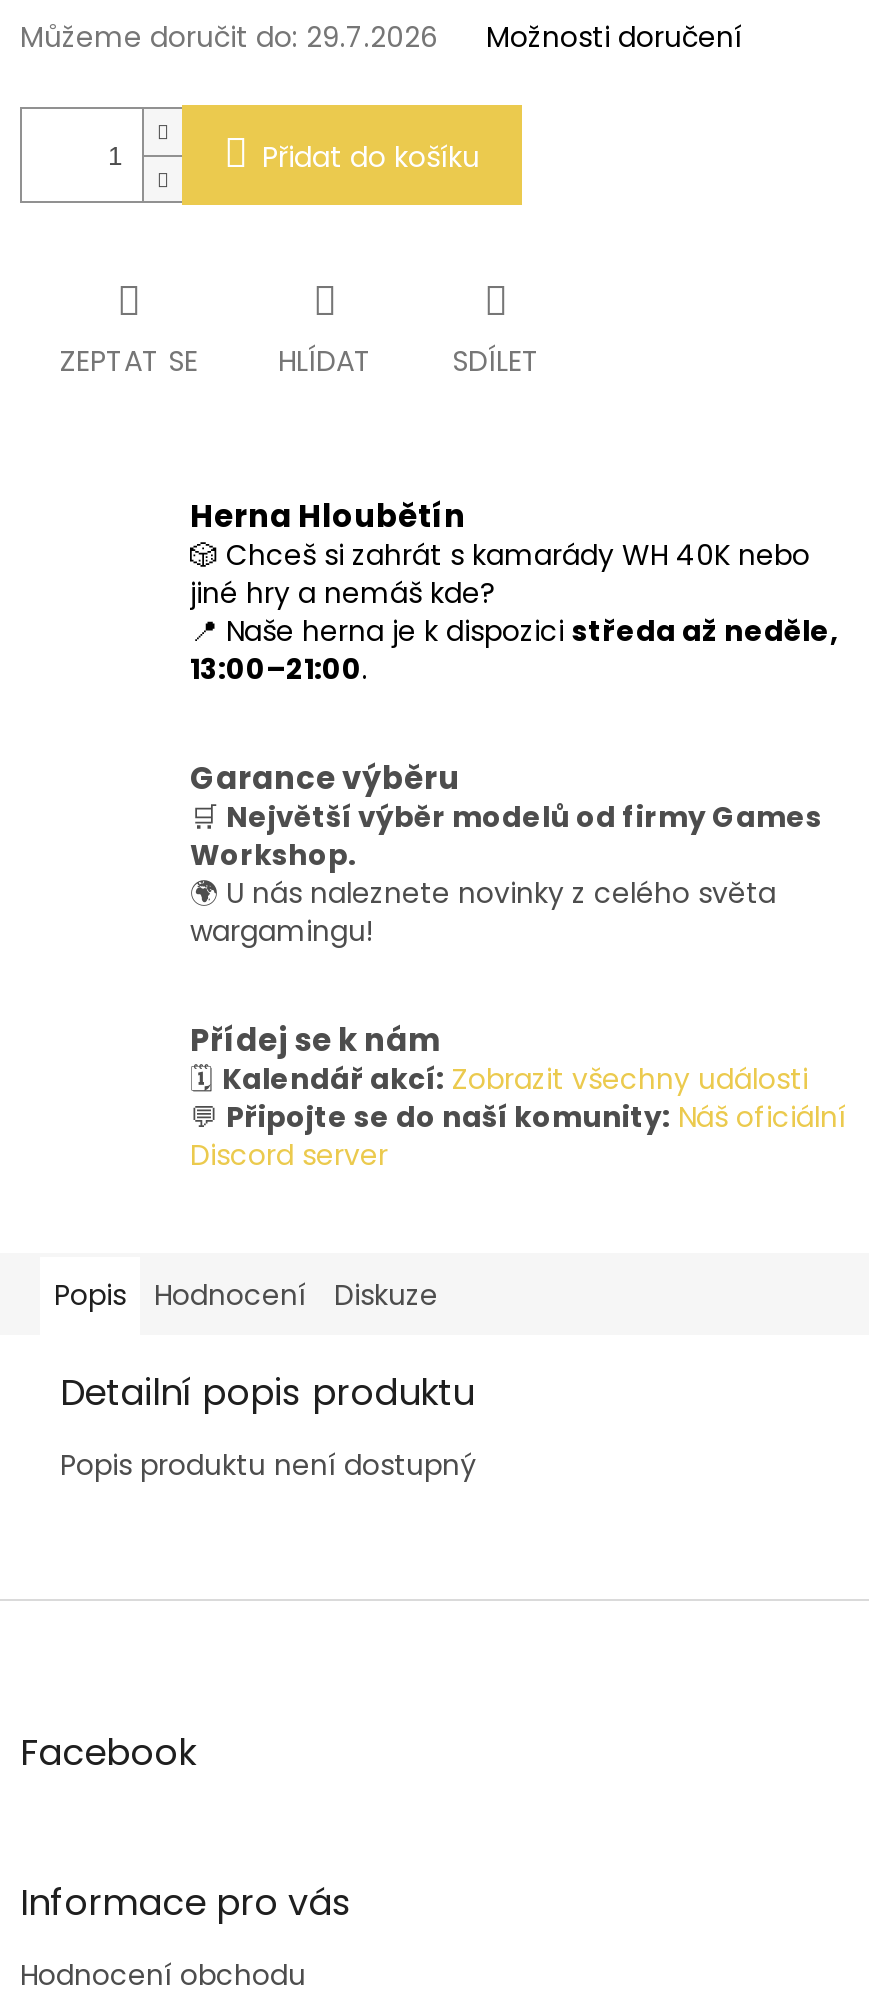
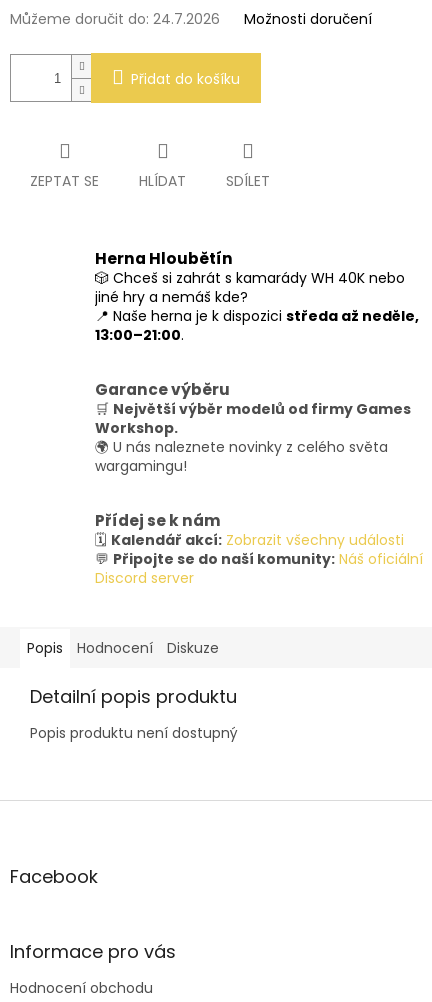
[20,18,438,58] Můžeme doručit do: 29.7.2026 -> [10,9,220,29] Můžeme doručit do: 24.7.2026

